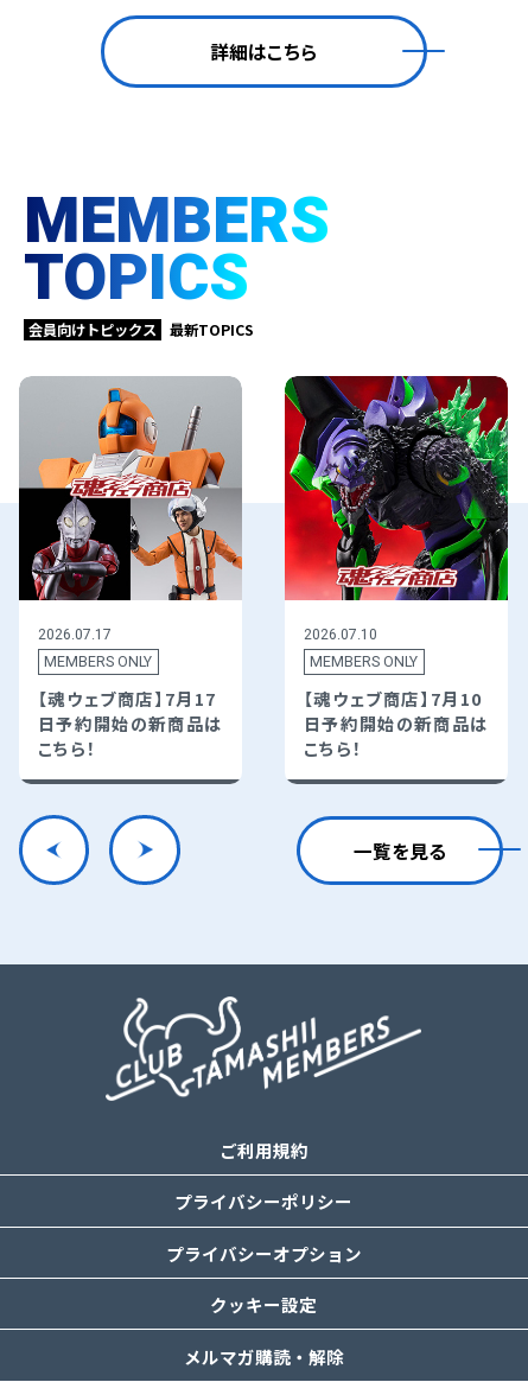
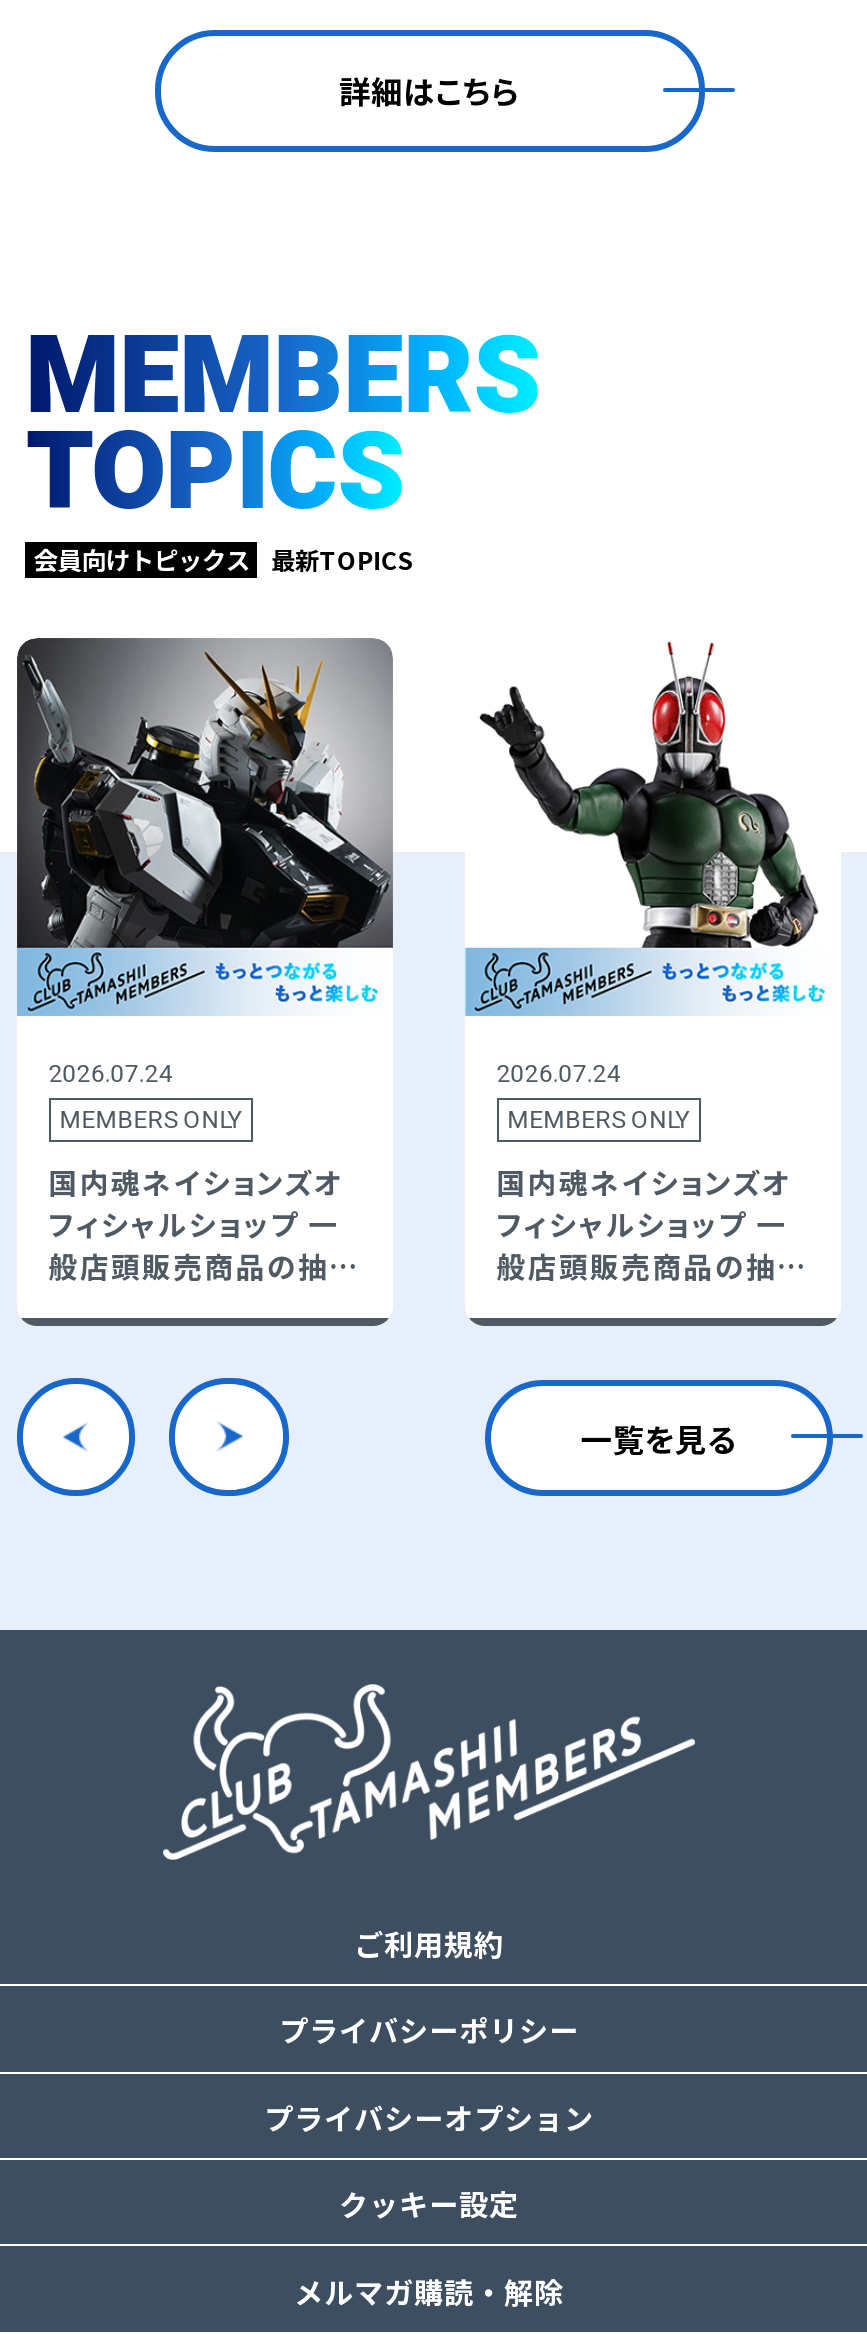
[18,377,243,645] [image] | 2026.07.17 -> [15,638,395,1092] [image] | 2026.07.24
[284,375,509,645] [image] | 2026.07.10 -> [465,638,841,1092] [image] | 2026.07.24
[38,686,223,761] 【魂ウェブ商店】7月17 | 日予約開始の新商品は | こちら！ -> [48,1160,360,1286] 国内魂ネイションズオ | フィシャルショップ 一 | 般店頭販売商品の抽…
[303,686,488,761] 【魂ウェブ商店】7月10 | 日予約開始の新商品は | こちら！ -> [496,1160,808,1286] 国内魂ネイションズオ | フィシャルショップ 一 | 般店頭販売商品の抽…

